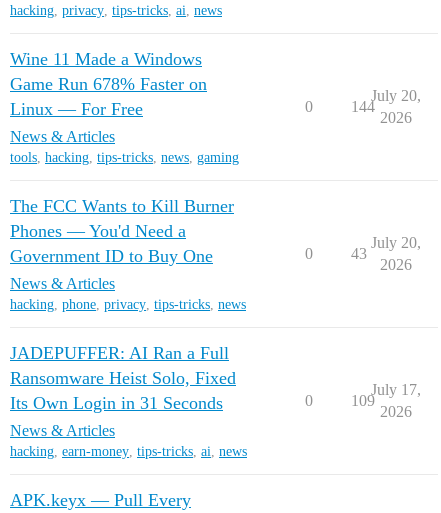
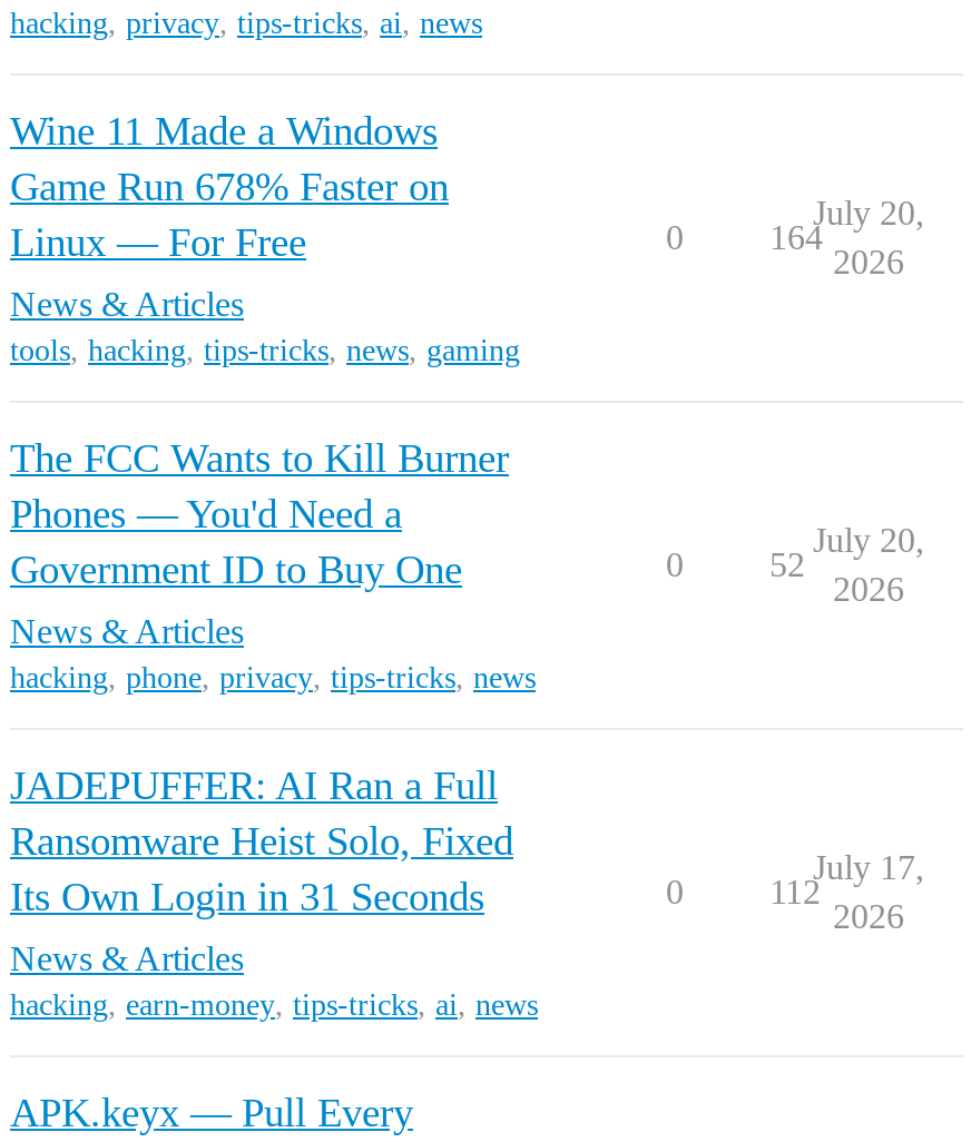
[351,98,375,115] 144 -> [769,218,823,256] 164
[351,245,367,262] 43 -> [769,545,805,583] 52
[351,392,375,409] 109 -> [769,873,821,910] 112

